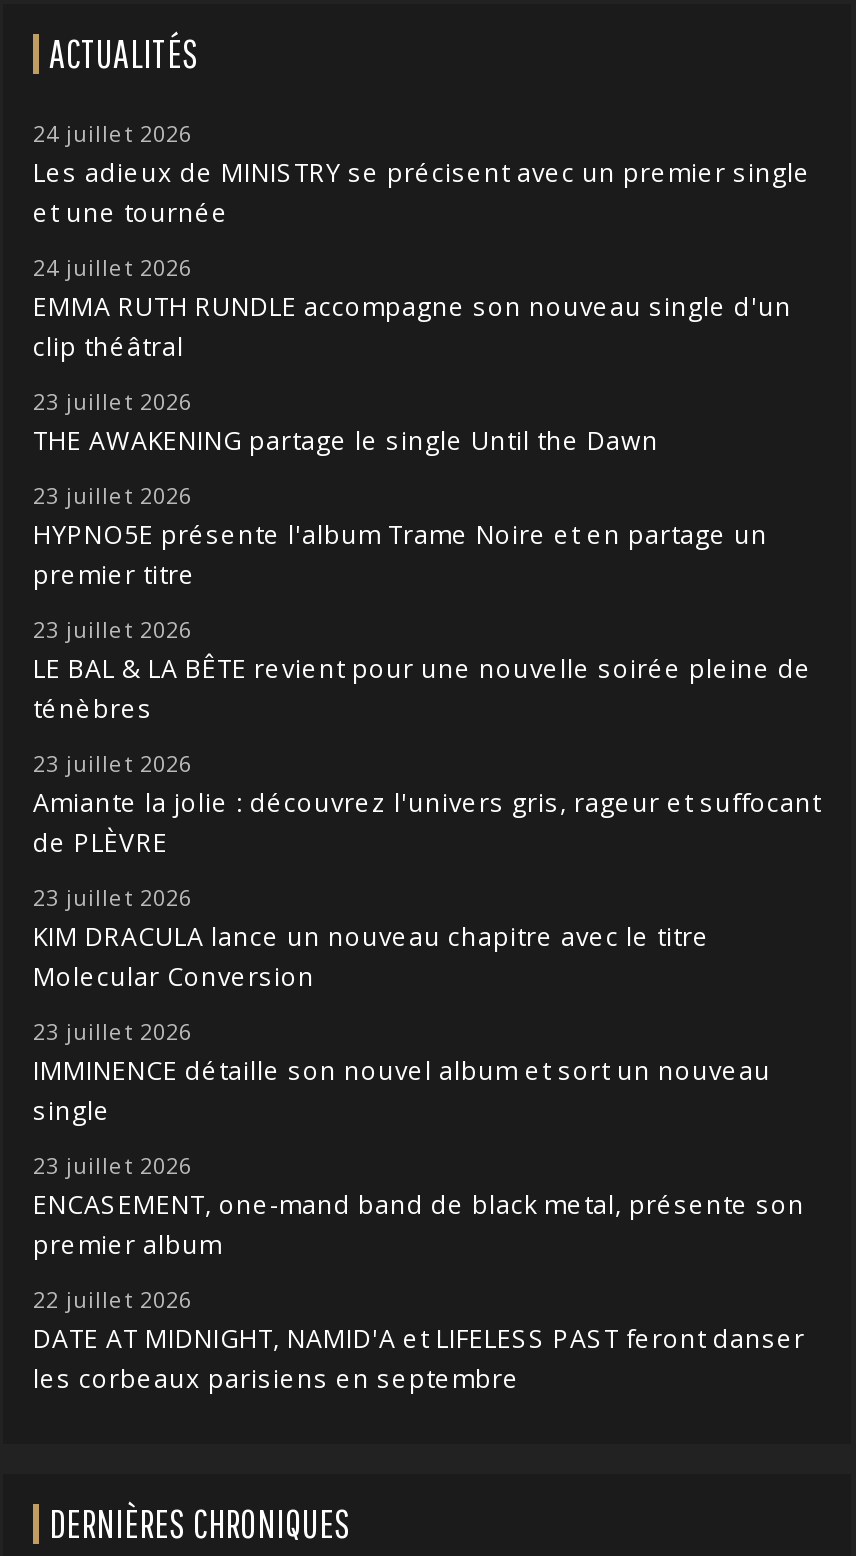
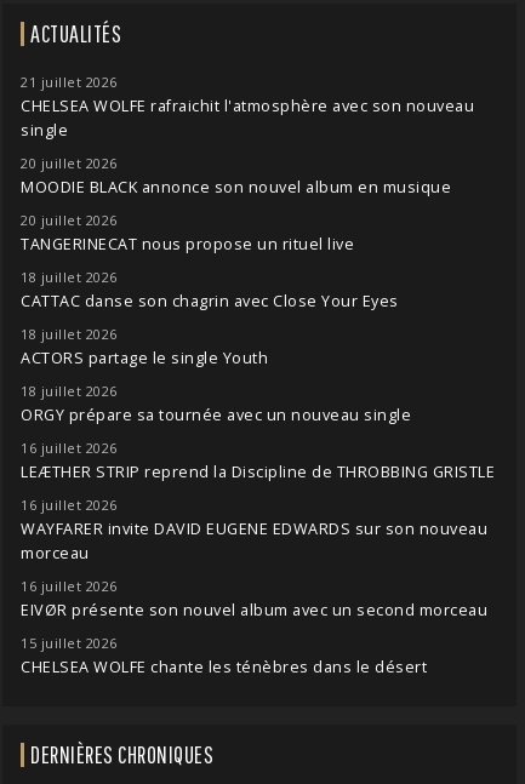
[33,118,821,1088] 24 juillet 2026 | Les adieux de MINISTRY se précisent avec un premier single | et une tournée | 24 juillet 2026 | EMMA RUTH RUNDLE accompagne son nouveau single d'un | clip théâtral | 23 juillet 2026 | THE AWAKENING partage le single Until the Dawn | 23 juillet 2026 | HYPNO5E présente l'album Trame Noire et en partage un | premier titre | 23 juillet 2026 | LE BAL & LA BÊTE revient pour une nouvelle soirée pleine de | ténèbres | 23 juillet 2026 | Amiante la jolie : découvrez l'univers gris, rageur et suffocant | de PLÈVRE | 23 juillet 2026 | KIM DRACULA lance un nouveau chapitre avec le titre | Molecular Conversion | 23 juillet 2026 | IMMINENCE détaille son nouvel album et sort un nouveau -> [21,73,474,116] 21 juillet 2026 | CHELSEA WOLFE rafraichit l'atmosphère avec son nouveau
moved [33,1094,111,1128] -> [21,120,68,141]: single
[33,1150,805,1396] 23 juillet 2026 | ENCASEMENT, one-mand band de black metal, présente son | premier album | 22 juillet 2026 | DATE AT MIDNIGHT, NAMID'A et LIFELESS PAST feront danser | les corbeaux parisiens en septembre -> [21,154,495,677] 20 juillet 2026 | MOODIE BLACK annonce son nouvel album en musique | 20 juillet 2026 | TANGERINECAT nous propose un rituel live | 18 juillet 2026 | CATTAC danse son chagrin avec Close Your Eyes | 18 juillet 2026 | ACTORS partage le single Youth | 18 juillet 2026 | ORGY prépare sa tournée avec un nouveau single | 16 juillet 2026 | LEÆTHER STRIP reprend la Discipline de THROBBING GRISTLE | 16 juillet 2026 | WAYFARER invite DAVID EUGENE EDWARDS sur son nouveau | morceau | 16 juillet 2026 | EIVØR présente son nouvel album avec un second morceau | 15 juillet 2026 | CHELSEA WOLFE chante les ténèbres dans le désert

